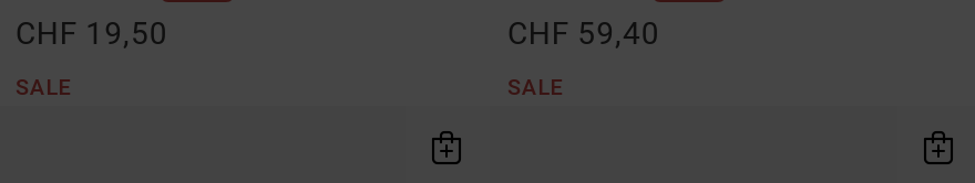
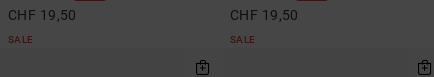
[507,16,660,51] CHF 59,40 -> [230,7,299,23] CHF 19,50

